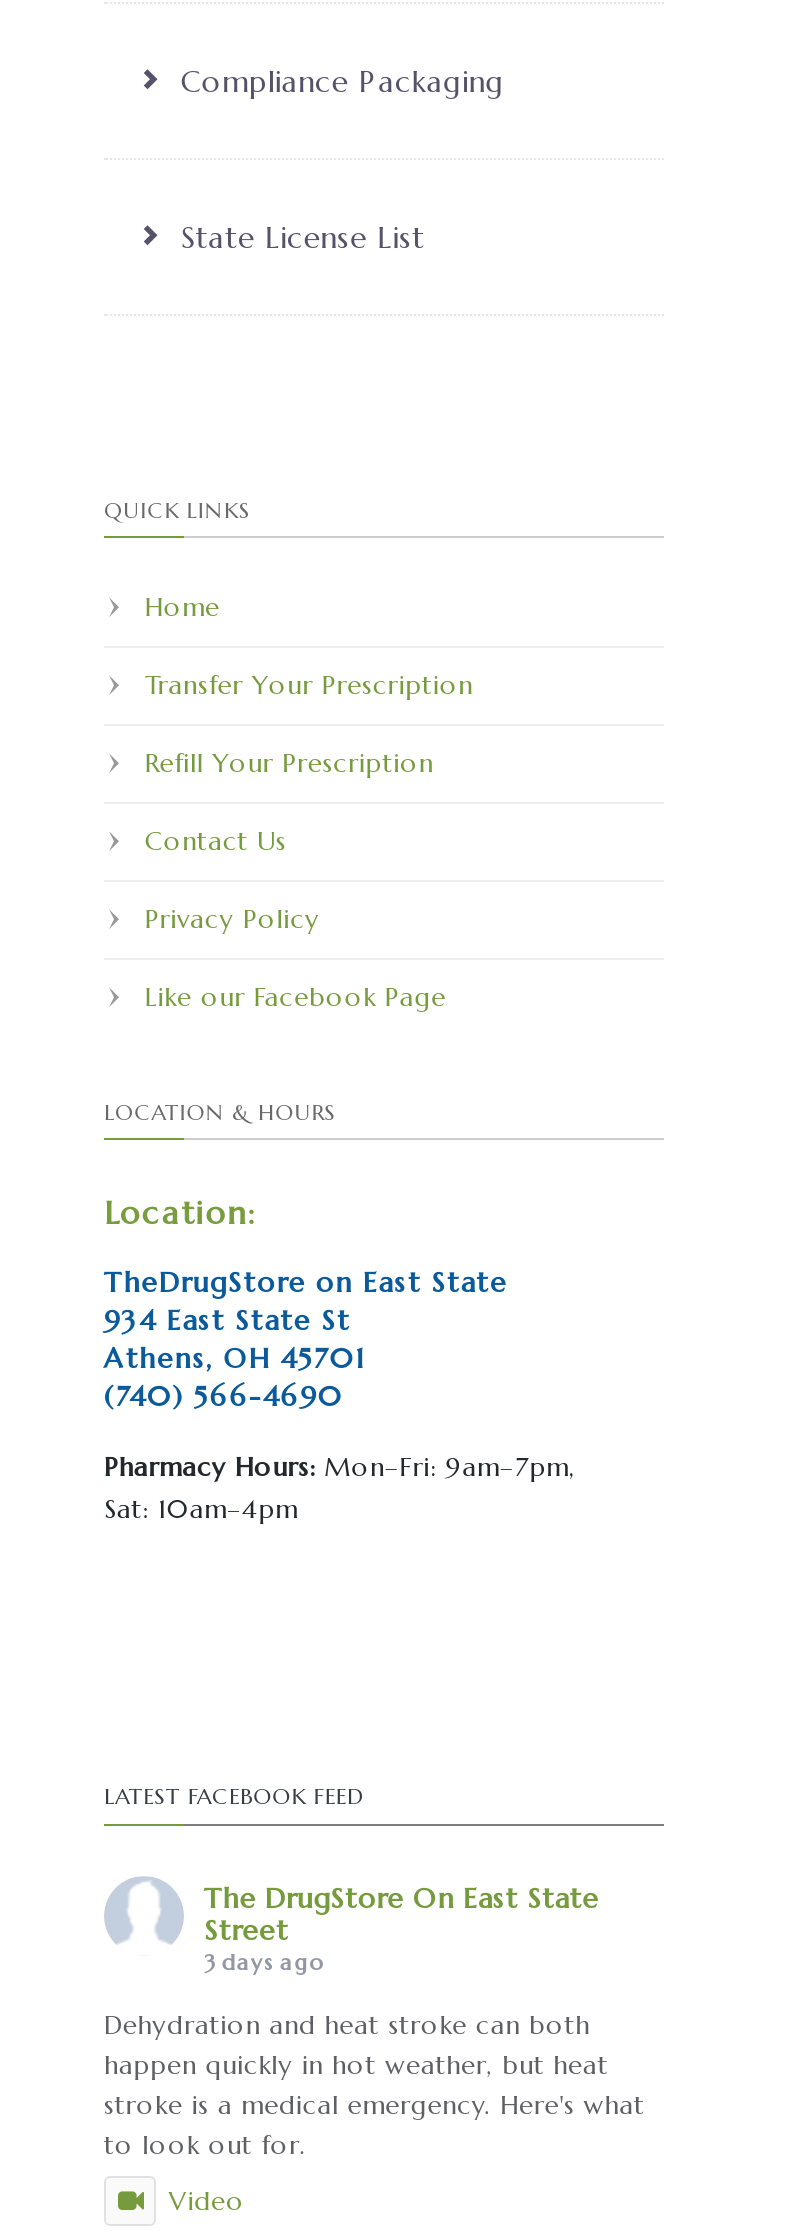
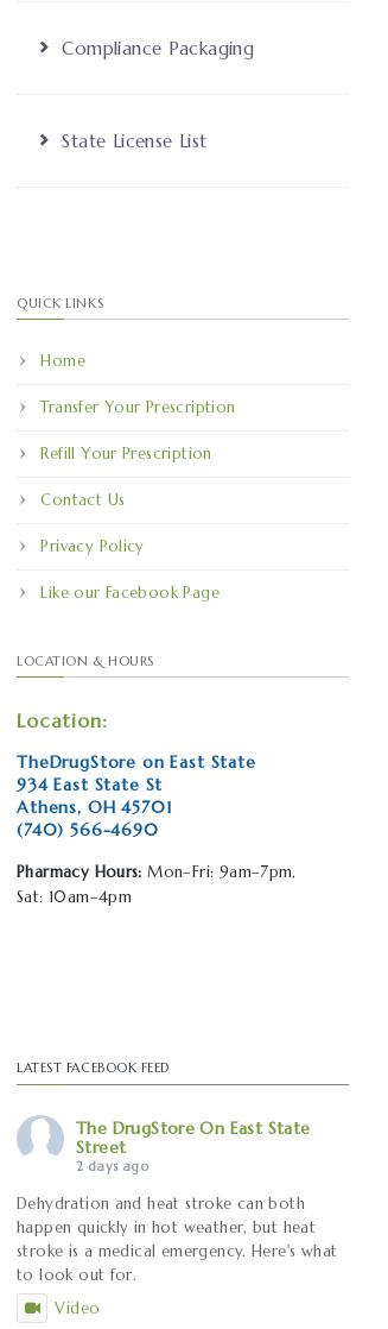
[204,1947,324,1975] 3 days ago -> [76,1157,148,1174] 2 days ago

